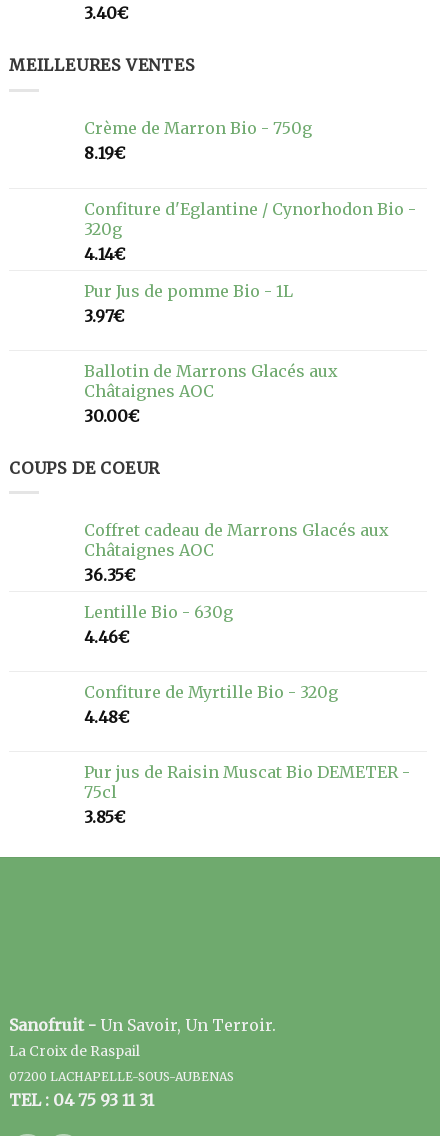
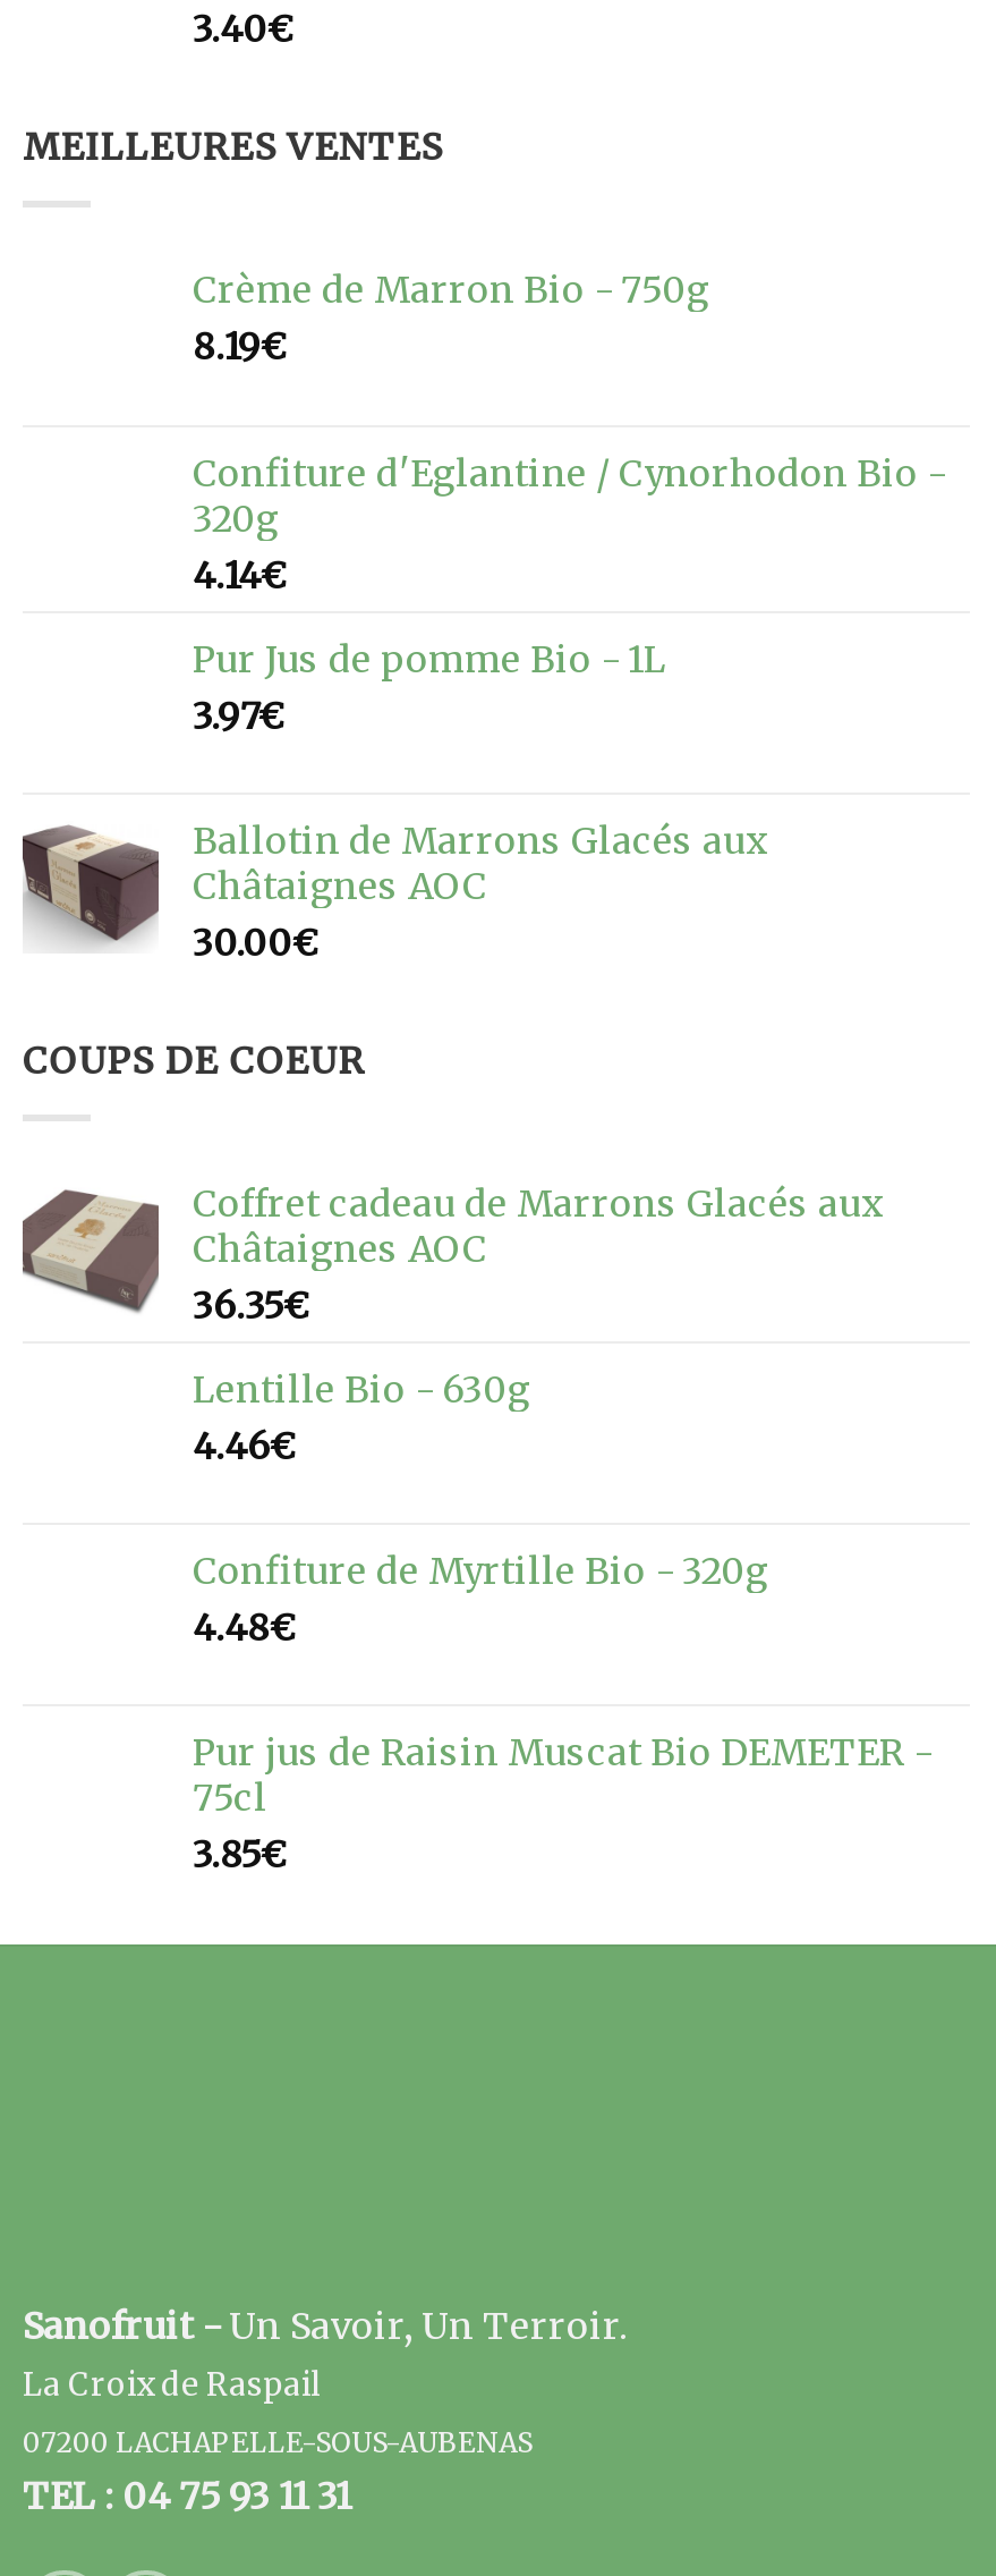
none -> [20,823,161,952] [image]
none -> [20,1188,161,1315] [image]

